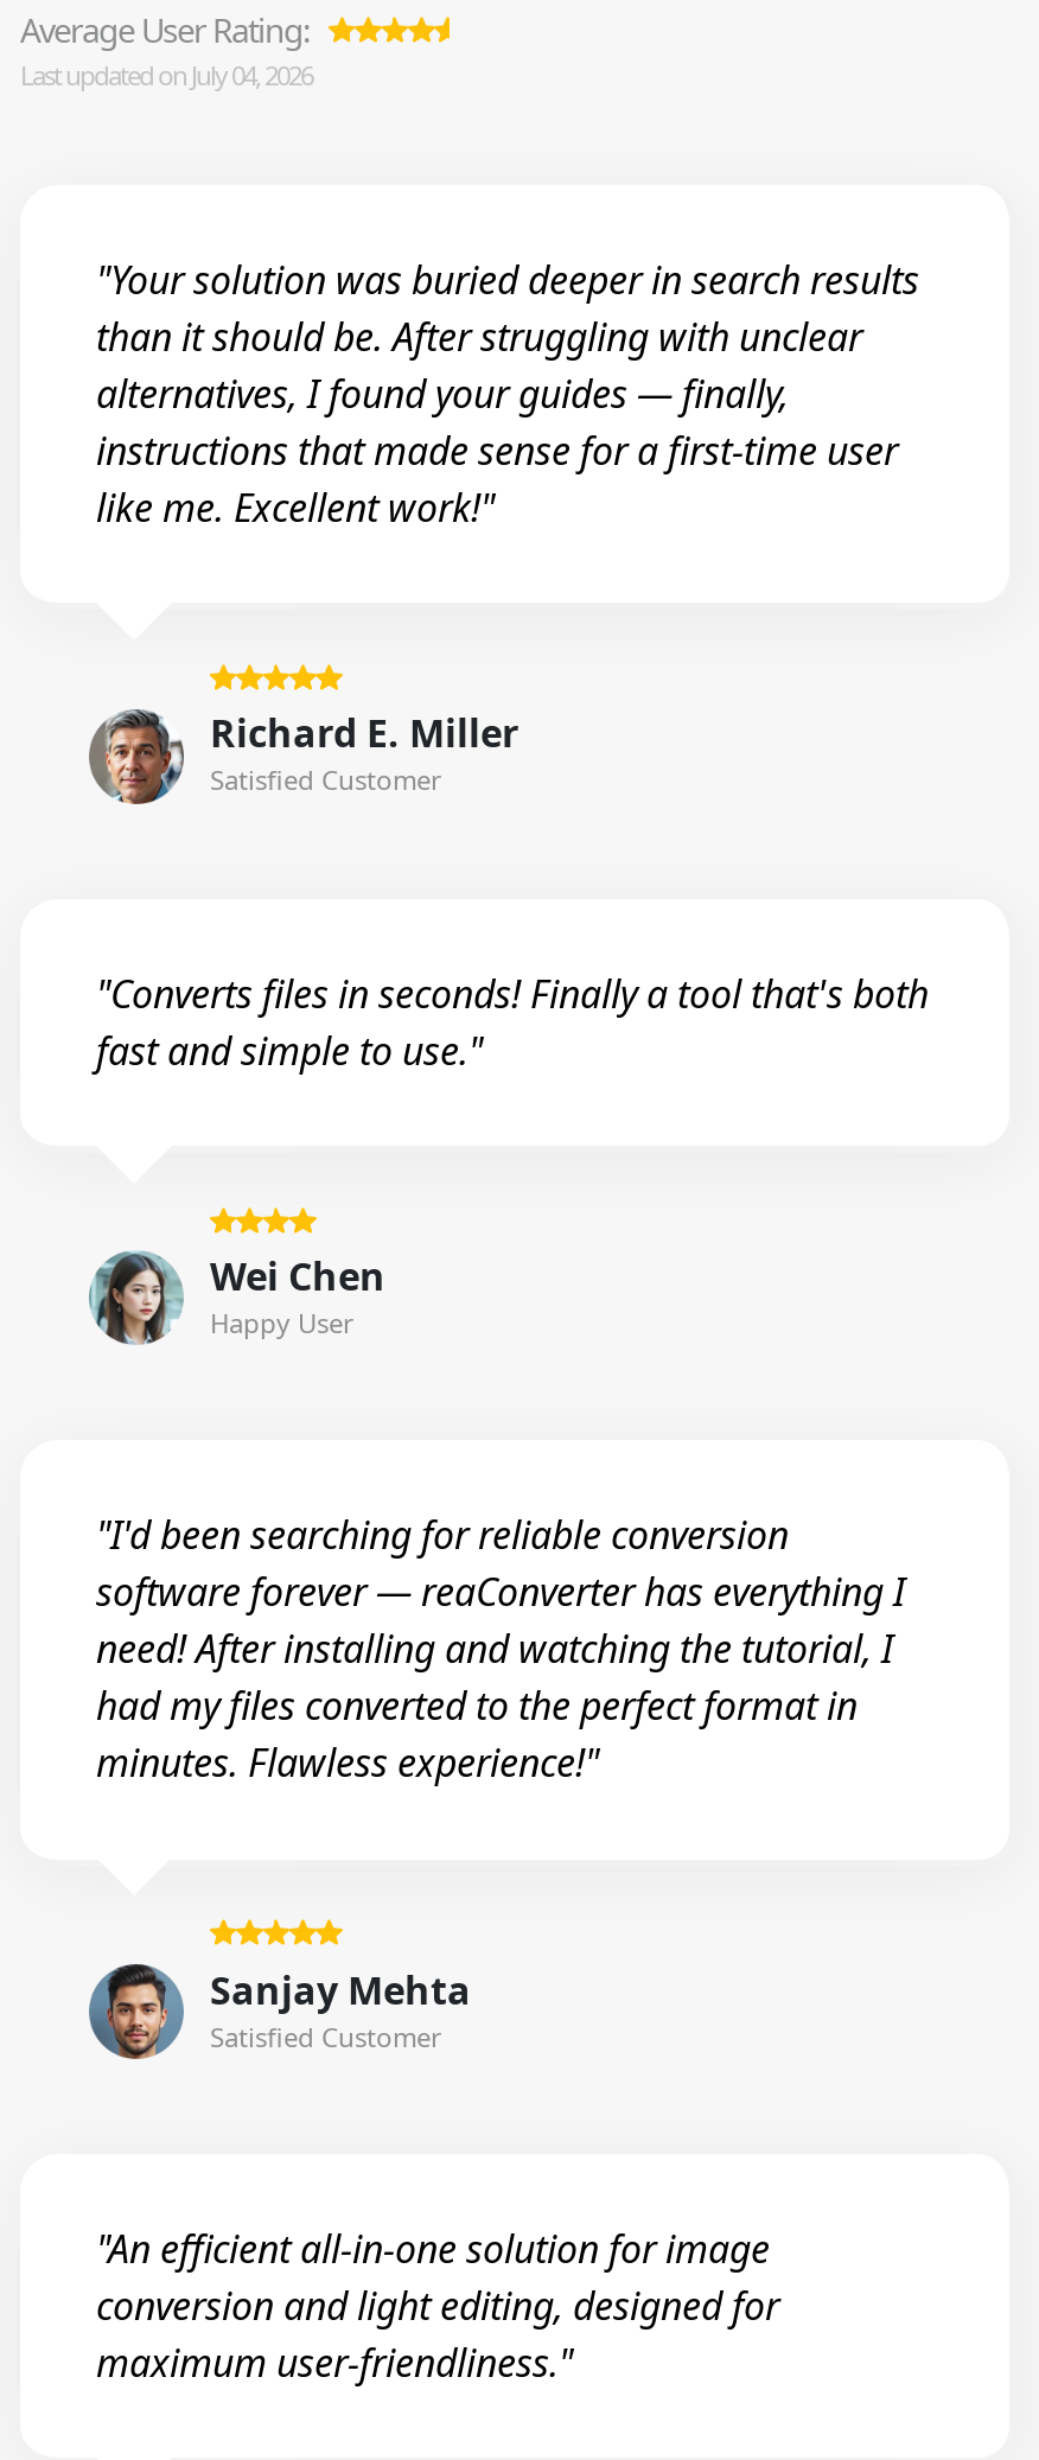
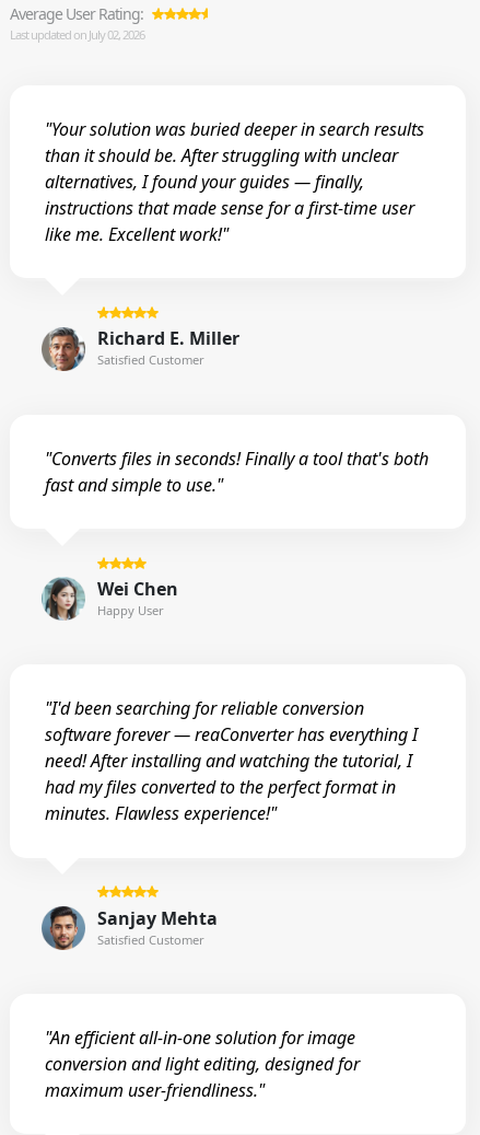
[20,56,312,92] Last updated on July 04, 2026 -> [10,26,144,42] Last updated on July 02, 2026

